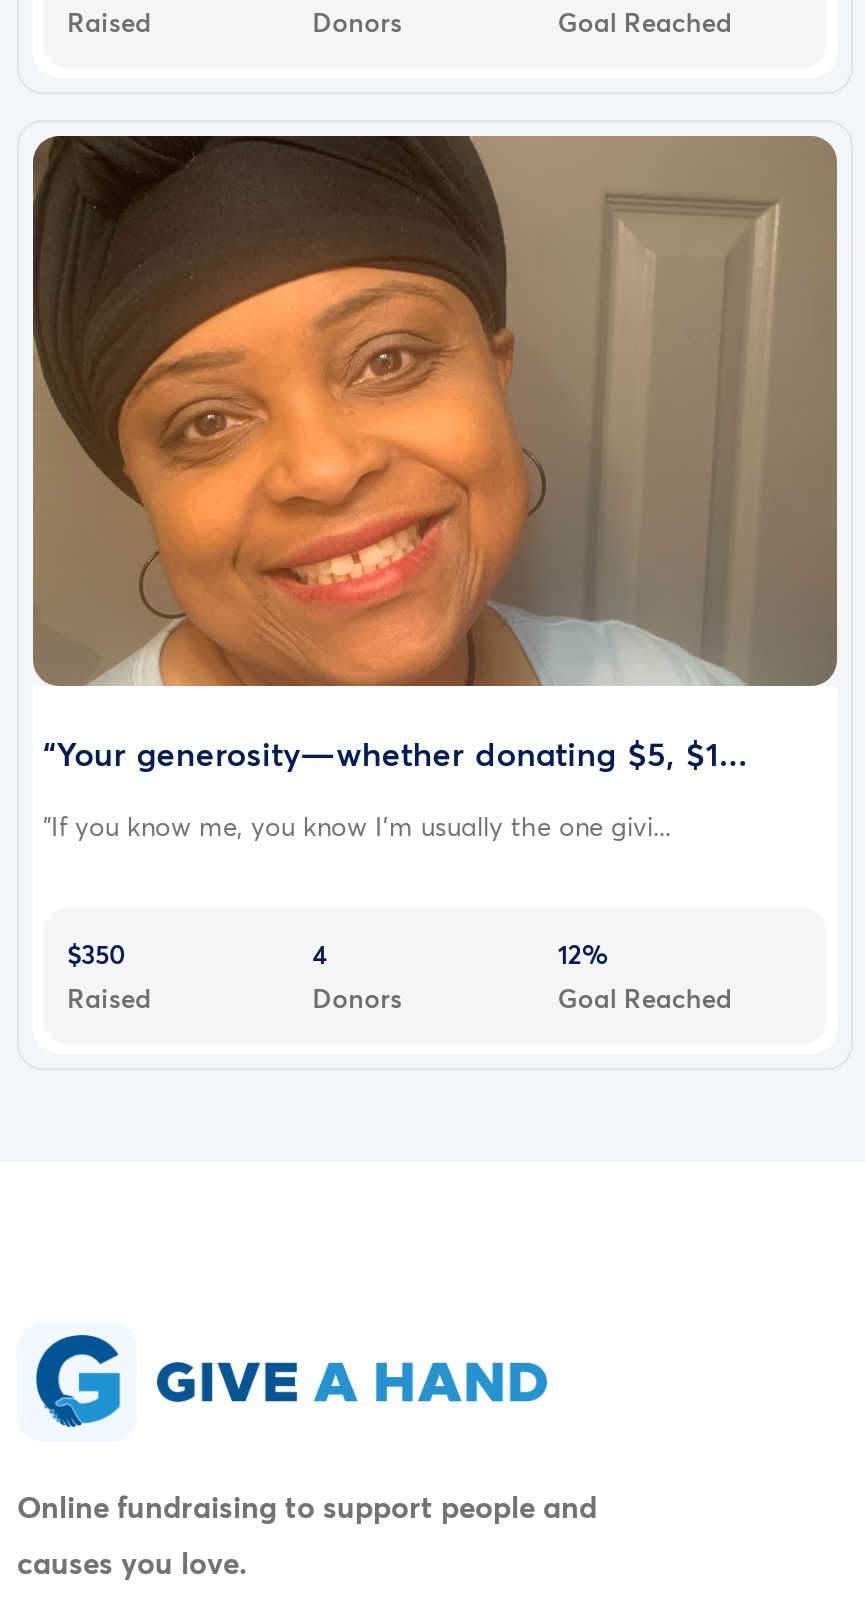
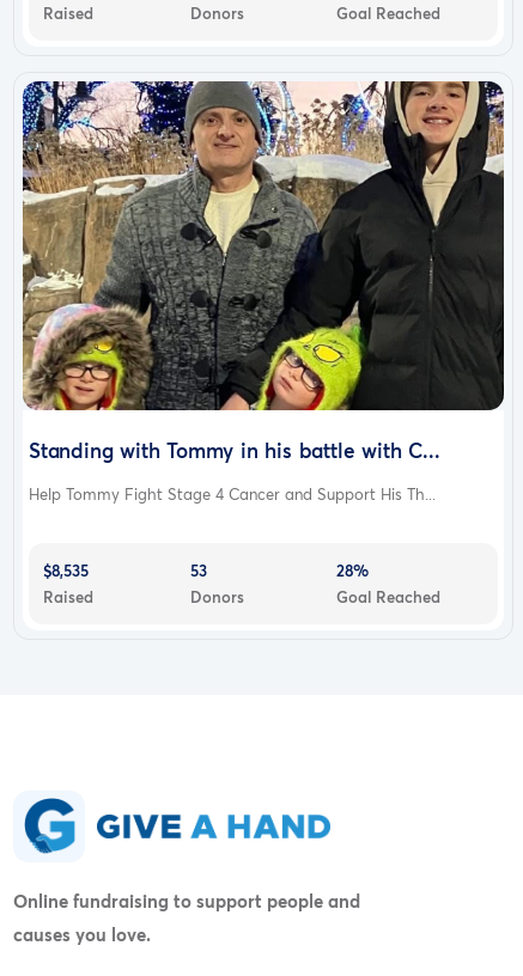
[31,134,839,777] [image] | “Your generosity—whether donating $5, $1... -> [22,80,505,464] [image] | Standing with Tommy in his battle with C...
[43,809,671,845] "If you know me, you know I’m usually the one givi... -> [29,484,436,505] Help Tommy Fight Stage 4 Cancer and Support His Th...
[67,937,125,973] $350 -> [43,560,89,582] $8,535
[312,937,328,973] 4 -> [190,560,207,582] 53
[558,937,608,973] 12% -> [337,560,369,582] 28%

